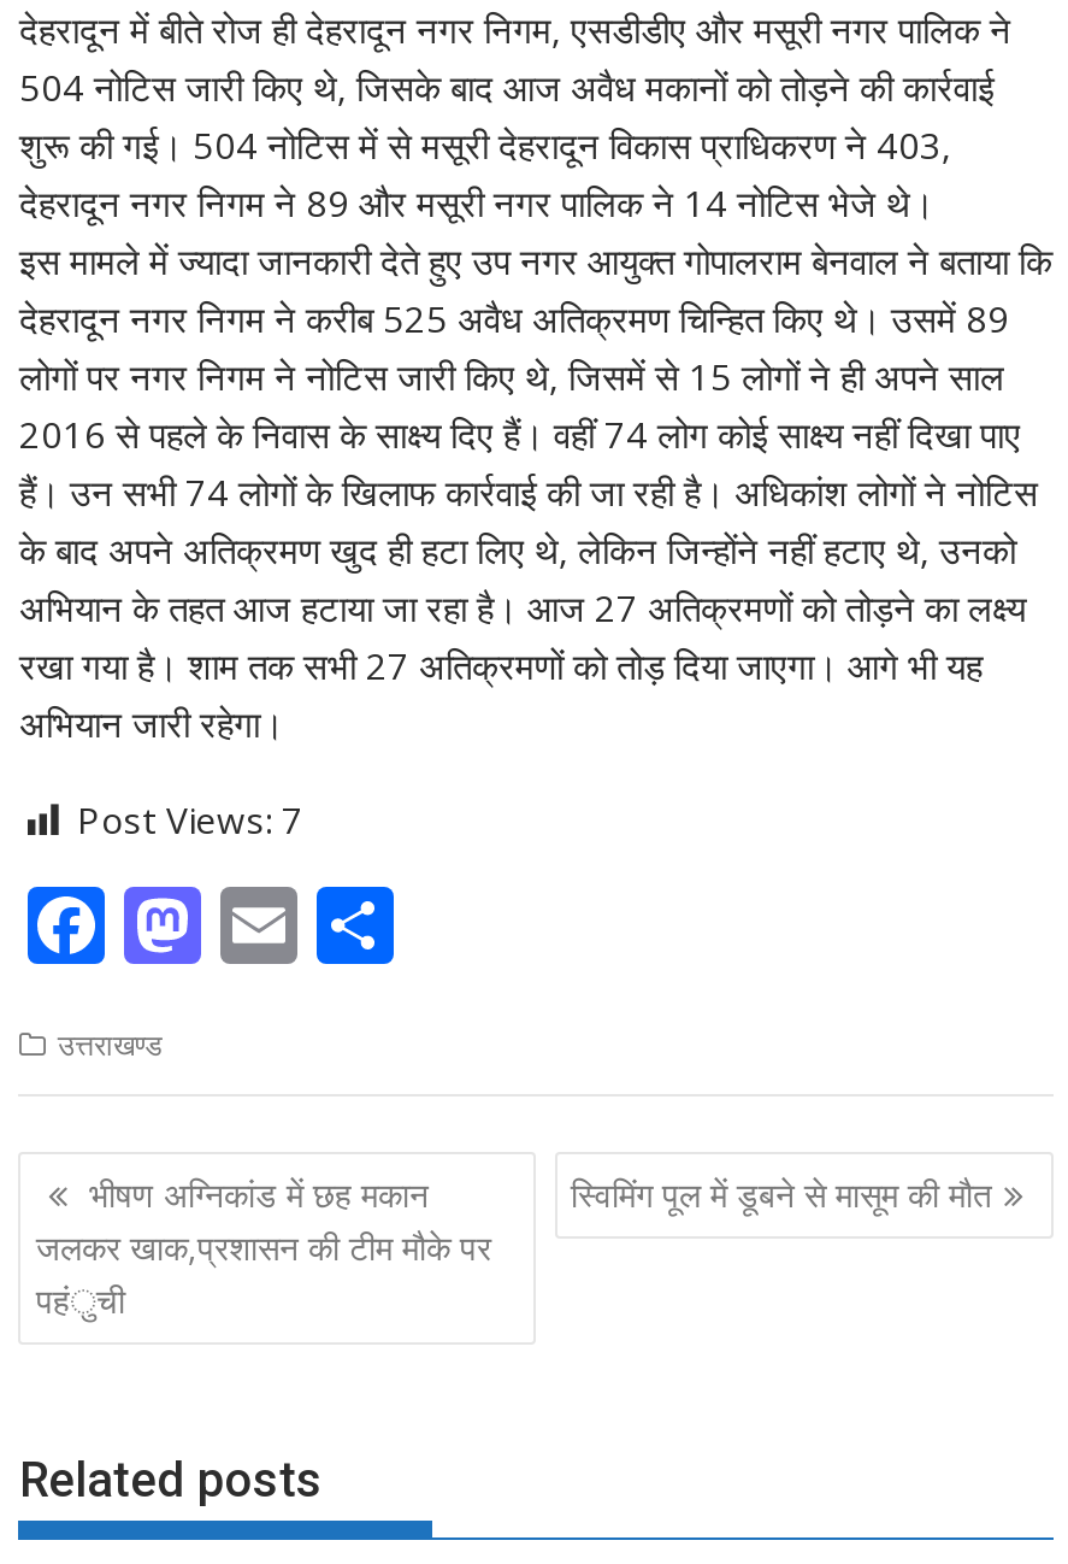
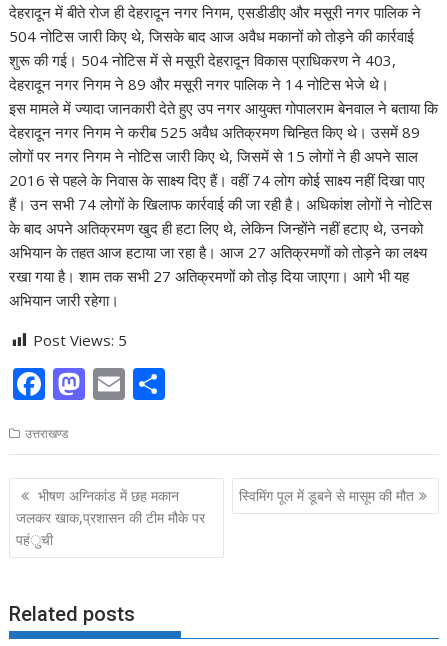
[77,795,303,843] Post Views: 7 -> [33,330,127,350] Post Views: 5

